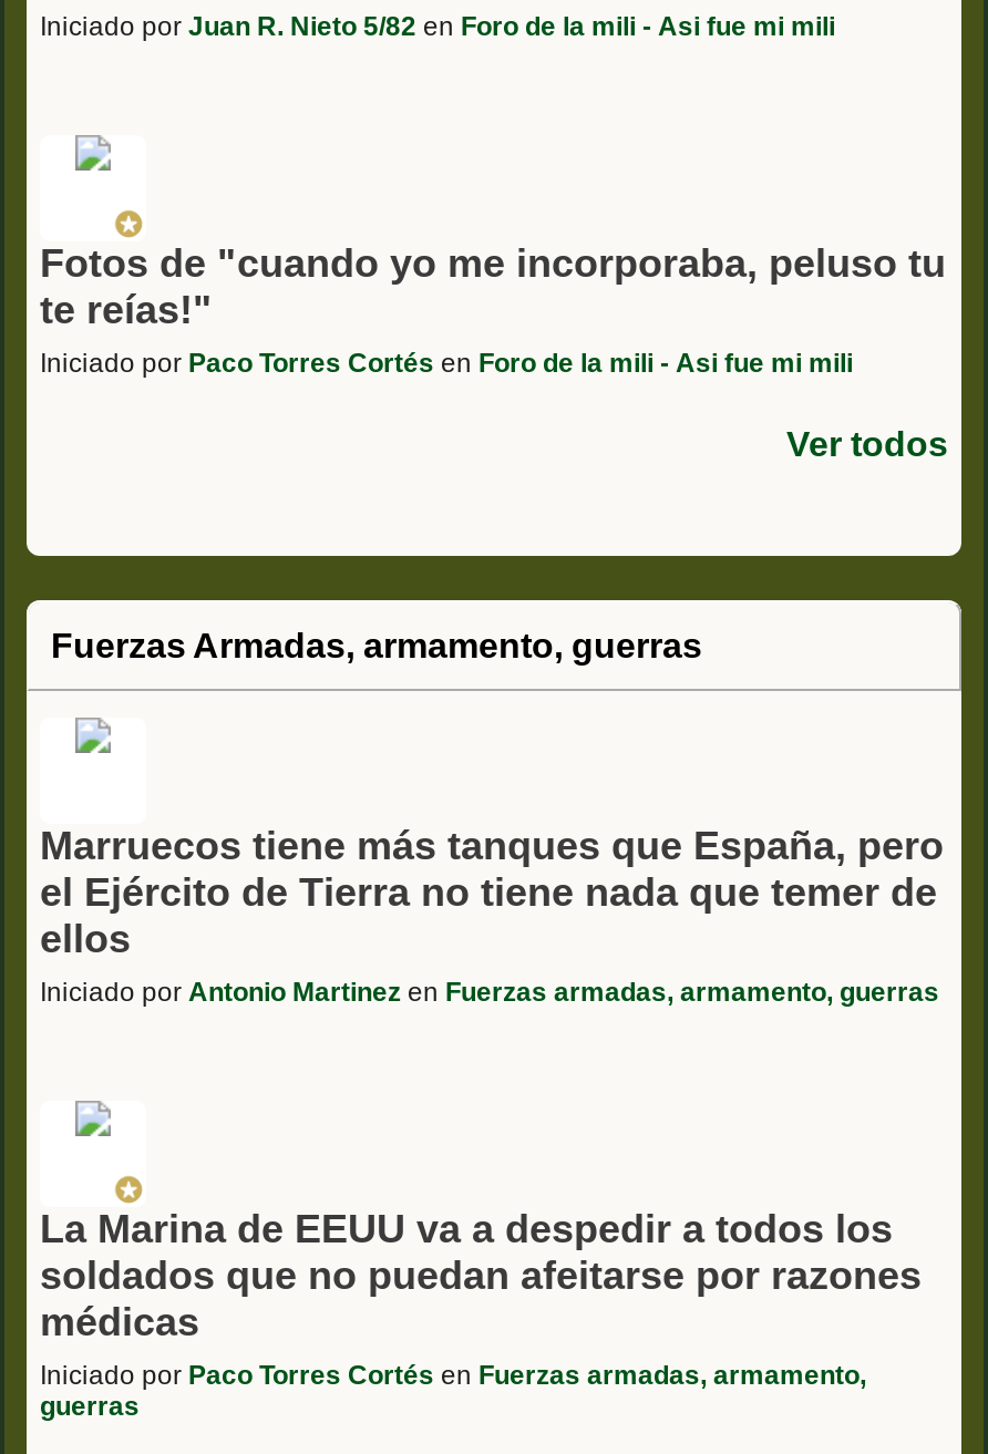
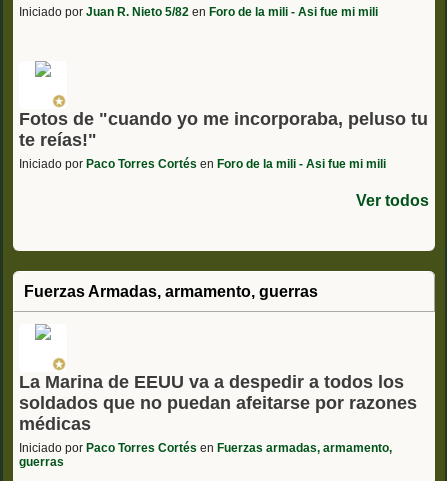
[40,824,944,1008] Marruecos tiene más tanques que España, pero | el Ejército de Tierra no tiene nada que temer de | ellos | Iniciado por Antonio Martinez en Fuerzas armadas, armamento, guerras -> none

